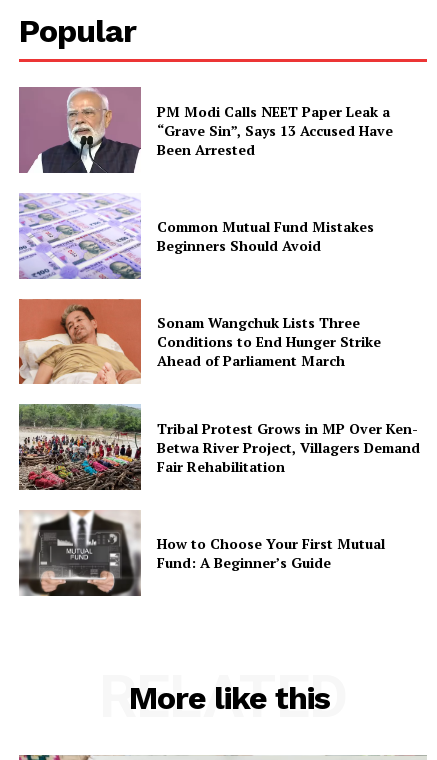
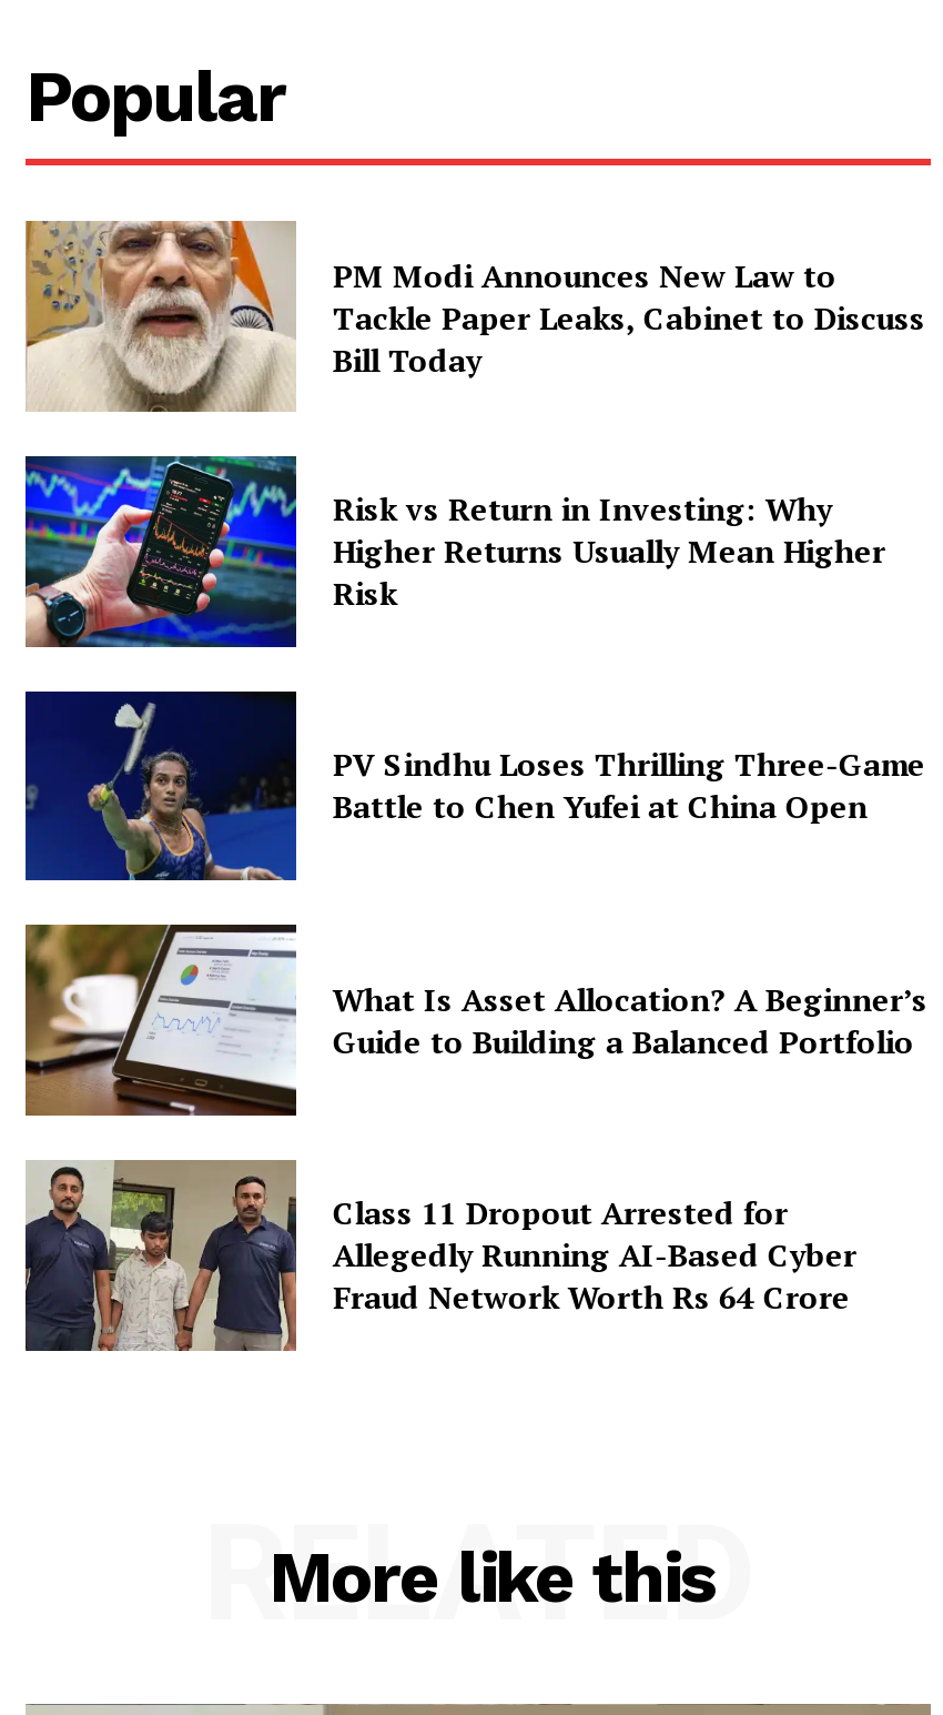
[19,86,393,174] [image] | PM Modi Calls NEET Paper Leak a | “Grave Sin”, Says 13 Accused Have | Been Arrested -> [26,219,925,414] [image] | PM Modi Announces New Law to | Tackle Paper Leaks, Cabinet to Discuss | Bill Today
[18,193,374,280] [image] | Common Mutual Fund Mistakes | Beginners Should Avoid -> [23,454,885,649] [image] | Risk vs Return in Investing: Why | Higher Returns Usually Mean Higher | Risk
[18,298,381,385] [image] | Sonam Wangchuk Lists Three | Conditions to End Hunger Strike | Ahead of Parliament March -> [23,689,925,882] [image] | PV Sindhu Loses Thrilling Three-Game | Battle to Chen Yufei at China Open
[18,403,420,491] [image] | Tribal Protest Grows in MP Over Ken- | Betwa River Project, Villagers Demand | Fair Rehabilitation -> [23,922,927,1118] [image] | What Is Asset Allocation? A Beginner’s | Guide to Building a Balanced Portfolio
[19,510,385,597] [image] | How to Choose Your First Mutual | Fund: A Beginner’s Guide -> [23,1160,856,1353] [image] | Class 11 Dropout Arrested for | Allegedly Running AI-Based Cyber | Fraud Network Worth Rs 64 Crore

